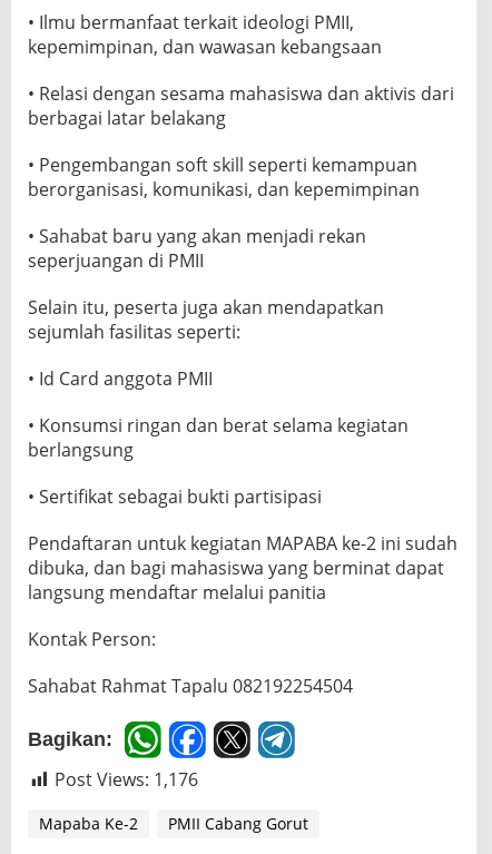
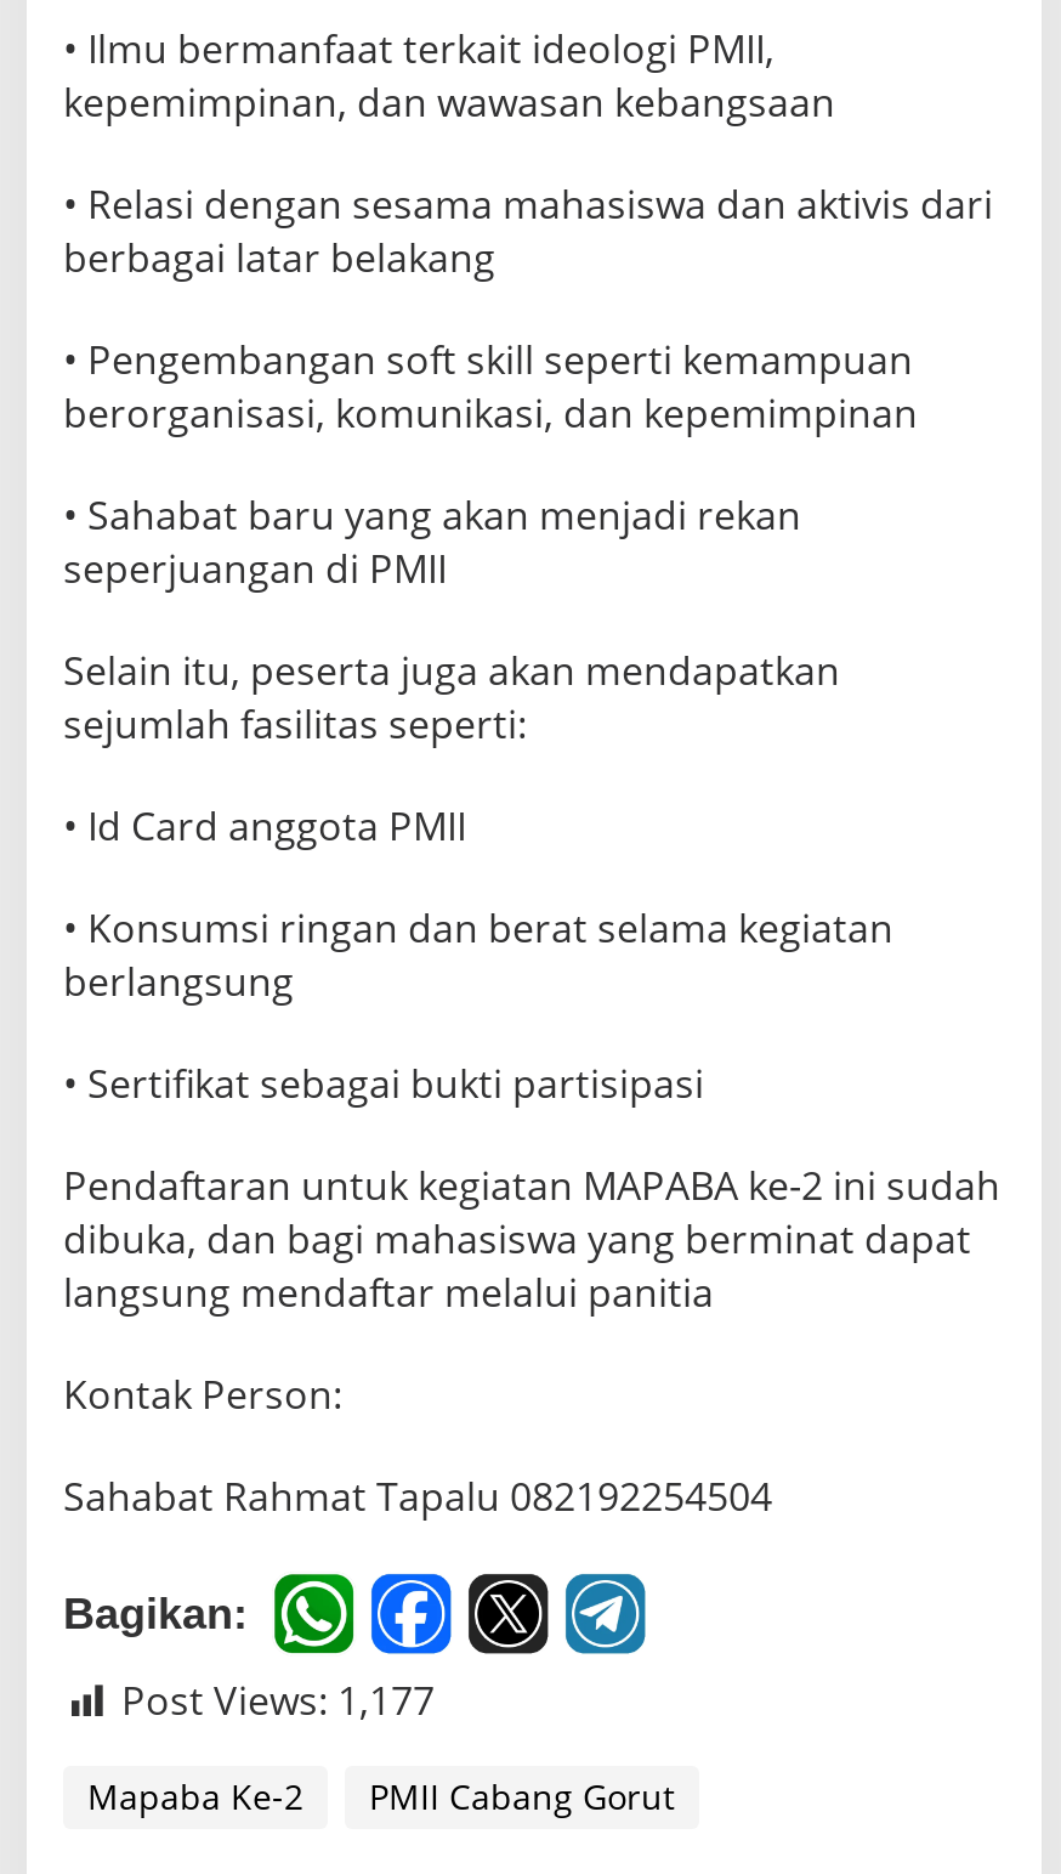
[55,767,198,791] Post Views: 1,176 -> [121,1673,435,1727] Post Views: 1,177

